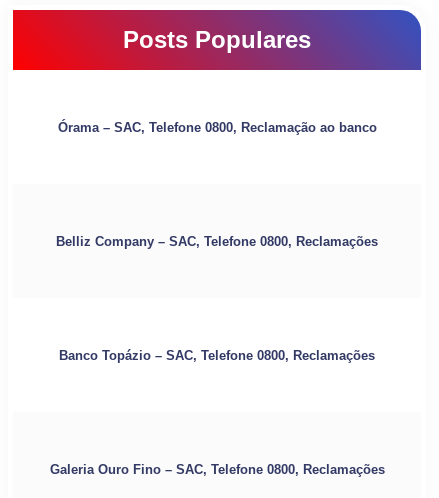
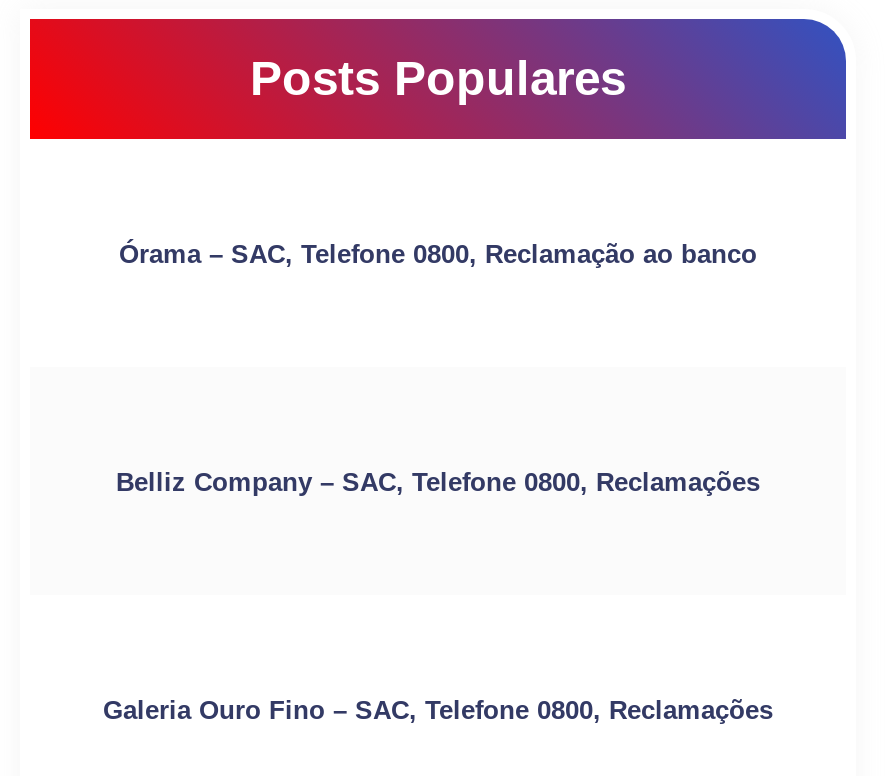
[59,348,375,363] Banco Topázio – SAC, Telefone 0800, Reclamações -> none

